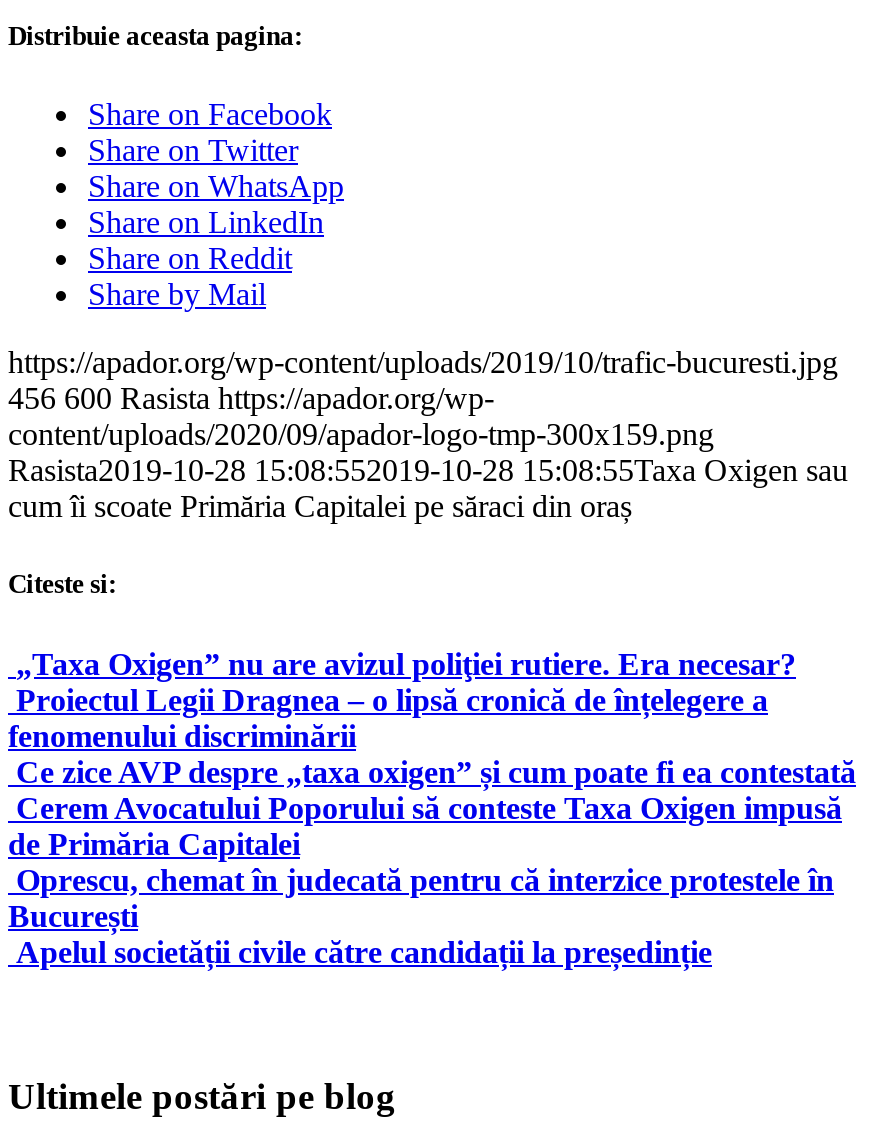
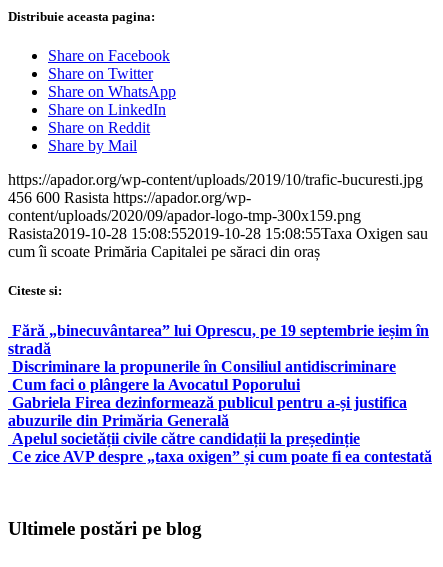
[8,646,842,932] „Taxa Oxigen” nu are avizul poliţiei rutiere. Era necesar? | Proiectul Legii Dragnea – o lipsă cronică de înțelegere a | fenomenului discriminării | Cerem Avocatului Poporului să conteste Taxa Oxigen impusă | de Primăria Capitalei | Oprescu, chemat în judecată pentru că interzice protestele în | București -> [8,321,429,428] Fără „binecuvântarea” lui Oprescu, pe 19 septembrie ieșim în | stradă | Discriminare la propunerile în Consiliul antidiscriminare | Cum faci o plângere la Avocatul Poporului | Gabriela Firea dezinformează publicul pentru a-și justifica | abuzurile din Primăria Generală
moved [16,754,856,788] -> [12,447,432,464]: Ce zice AVP despre „taxa oxigen” și cum poate fi ea contestată
moved [16,934,712,968] -> [12,429,360,446]: Apelul societății civile către candidații la președinție

